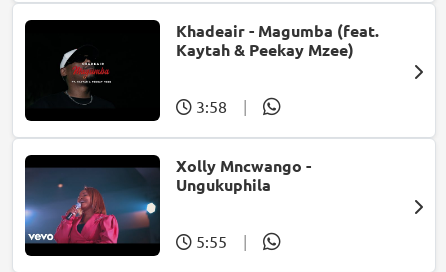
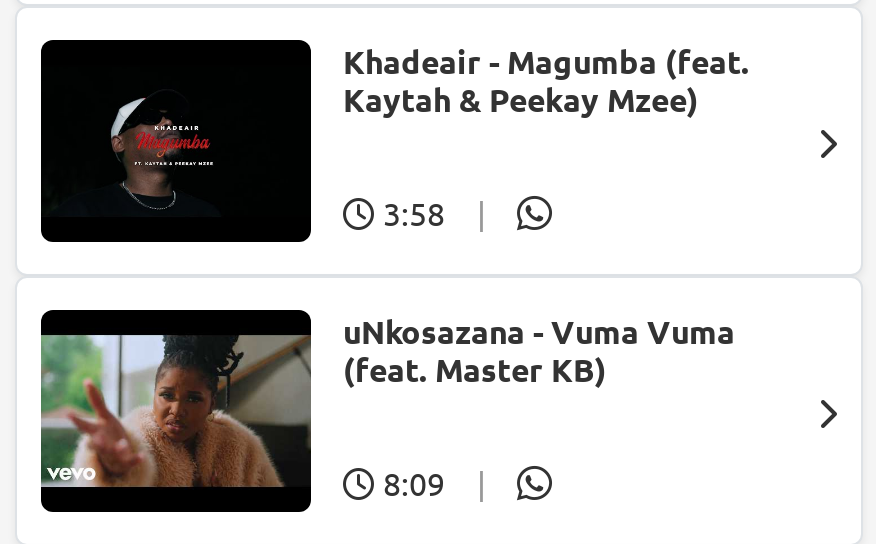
[24,155,311,244] [image] | Xolly Mncwango - | Ungukuphila -> [39,310,735,488] [image] | uNkosazana - Vuma Vuma | (feat. Master KB)
[196,231,227,251] 5:55 -> [383,462,445,502] 8:09

